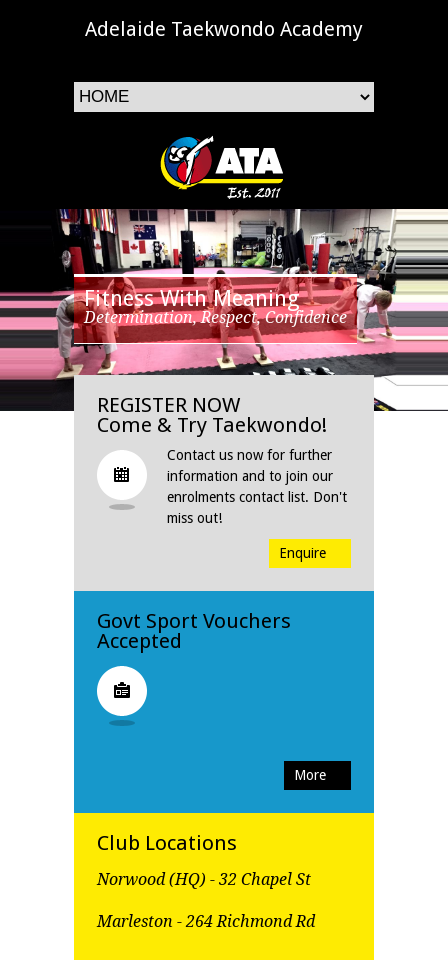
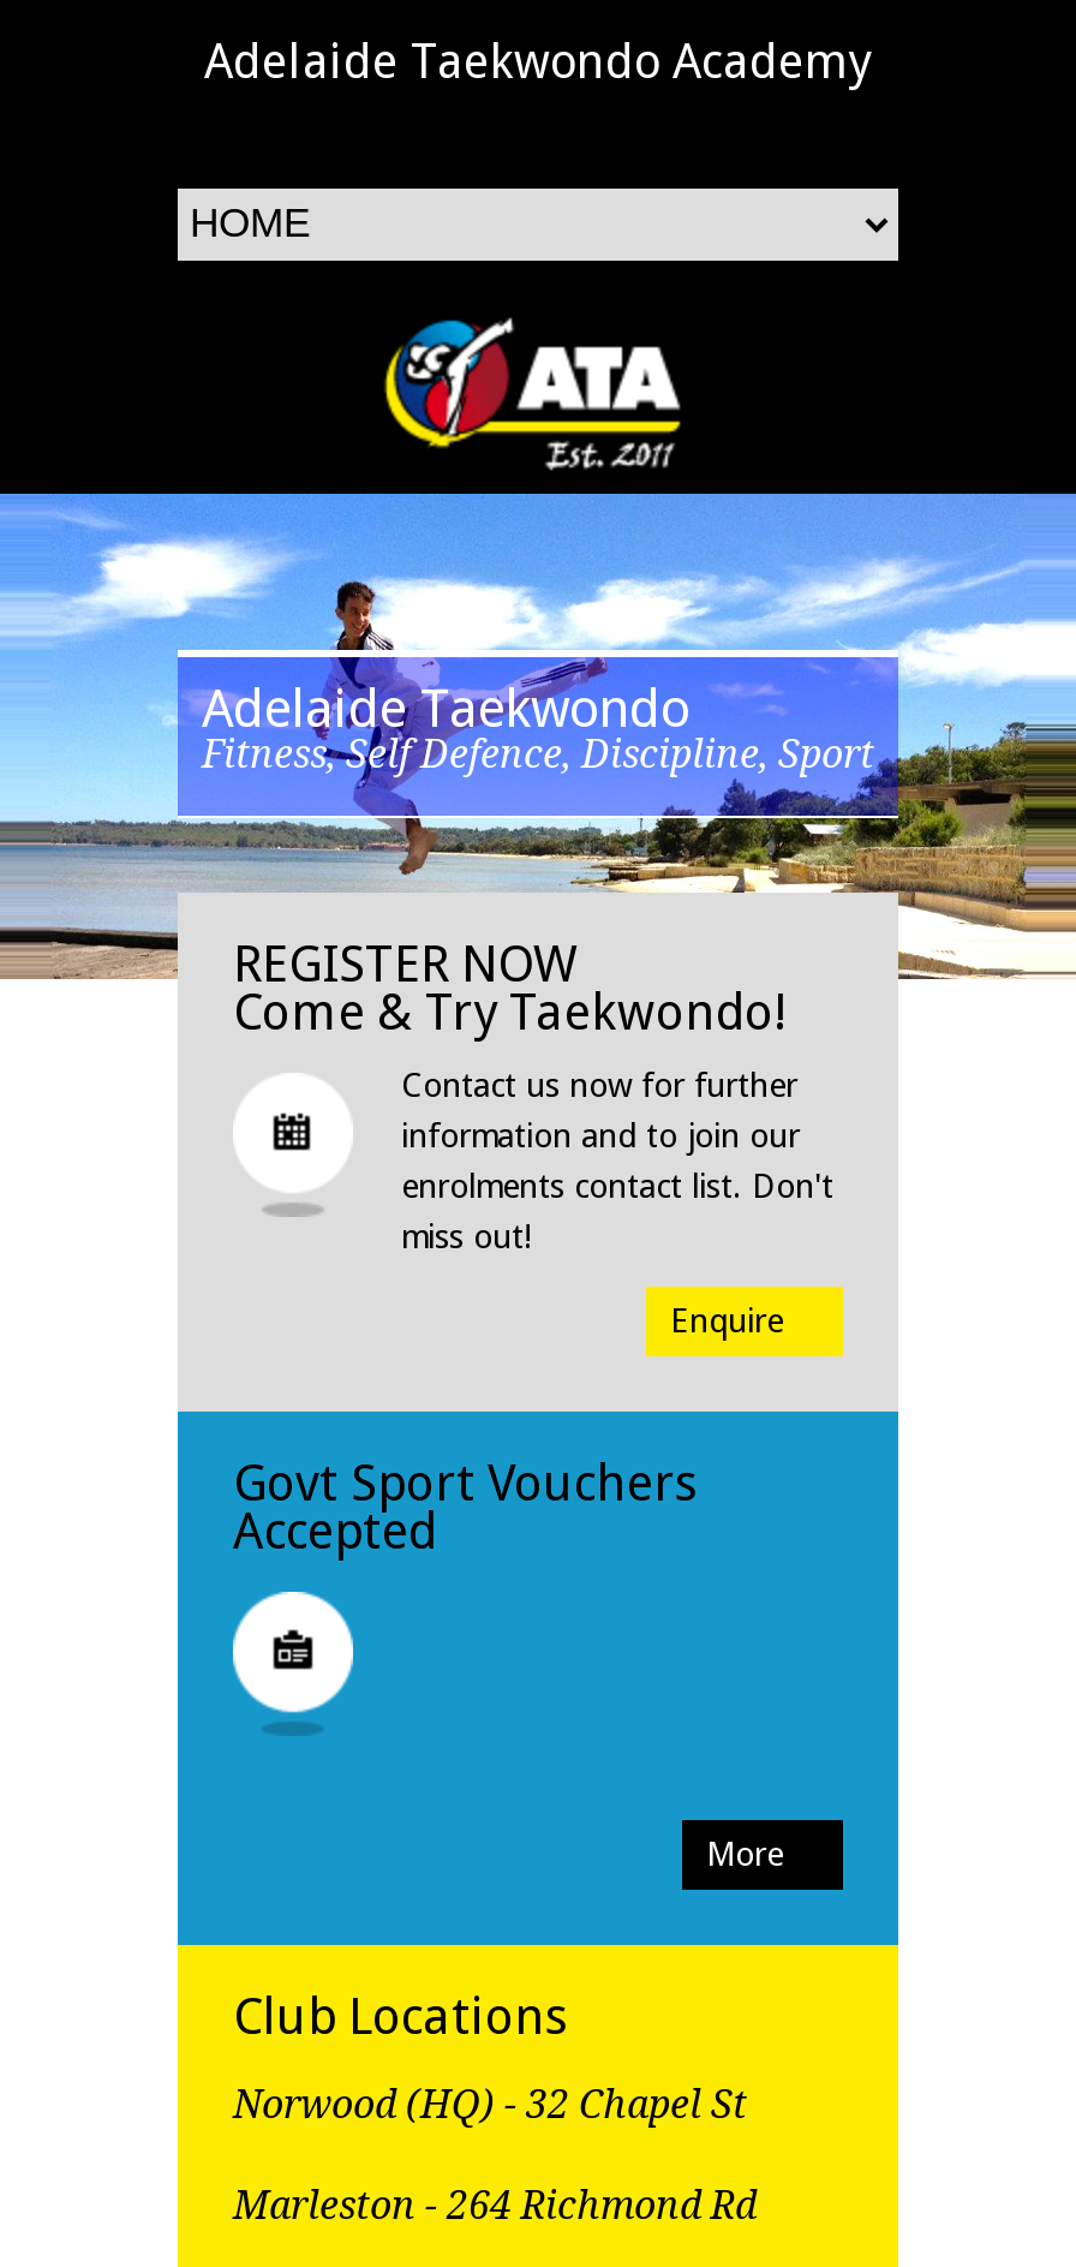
[3,208,445,412] [image] | Fitness With Meaning | Determination, Respect, Confidence -> [7,491,1069,982] [image] | Adelaide Taekwondo | Fitness, Self Defence, Discipline, Sport

